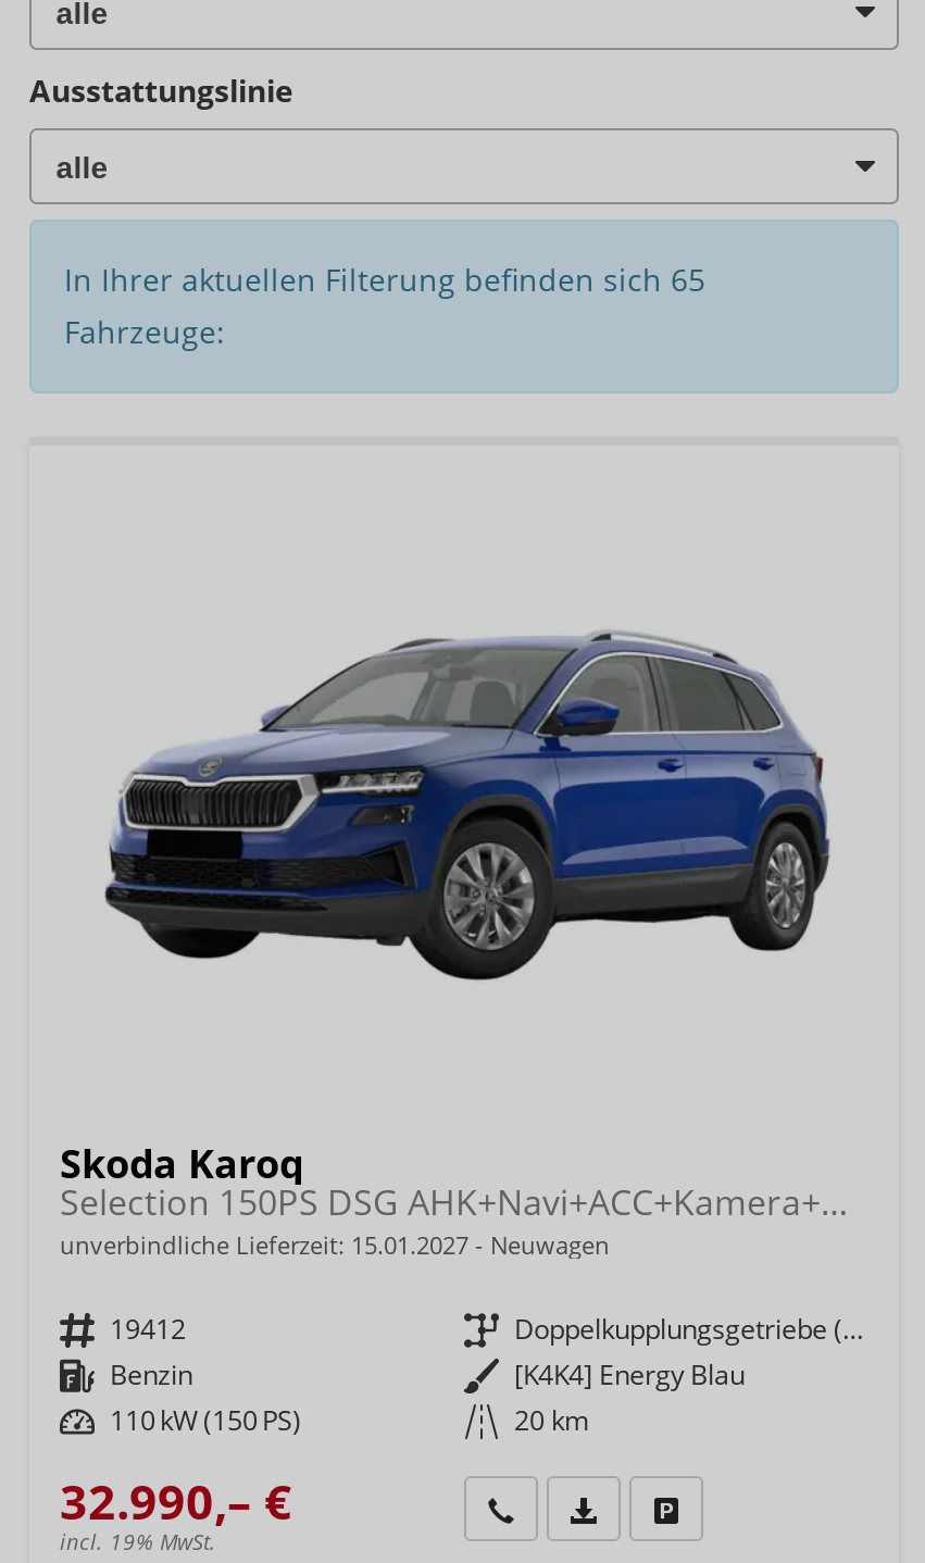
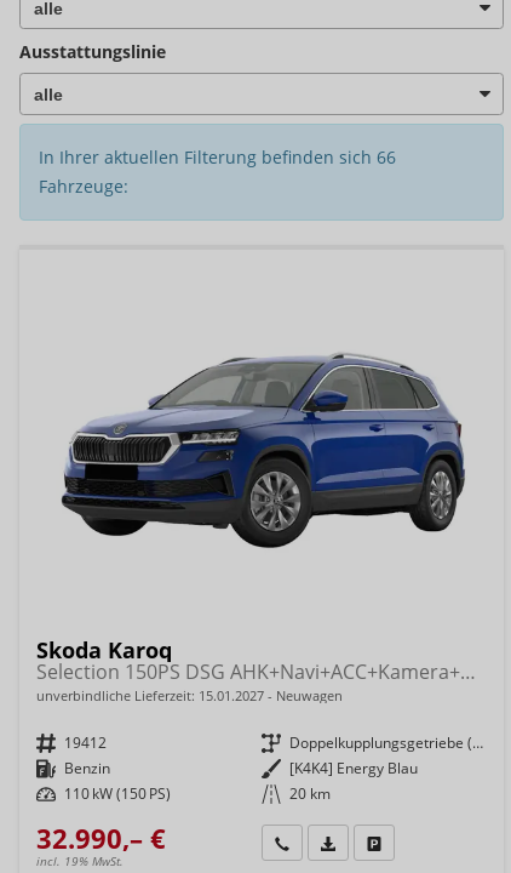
[64,260,705,301] In Ihrer aktuellen Filterung befinden sich 65 -> [39,146,396,169] In Ihrer aktuellen Filterung befinden sich 66

